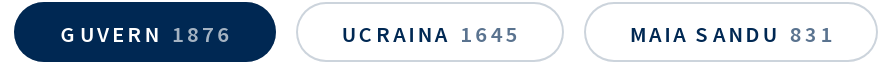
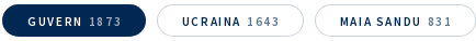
[60,20,233,48] GUVERN 1876 -> [28,14,122,29] GUVERN 1873
[342,20,521,48] UCRAINA 1645 -> [182,14,280,29] UCRAINA 1643

